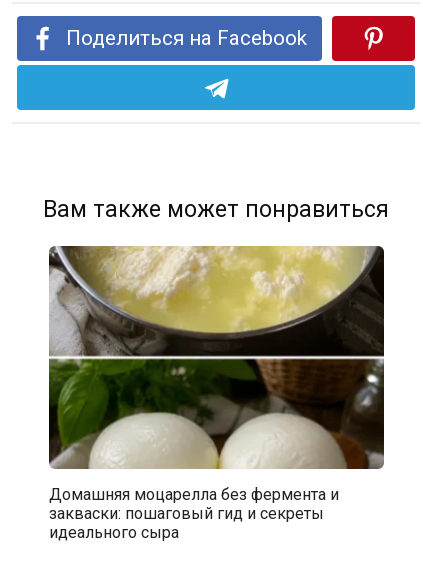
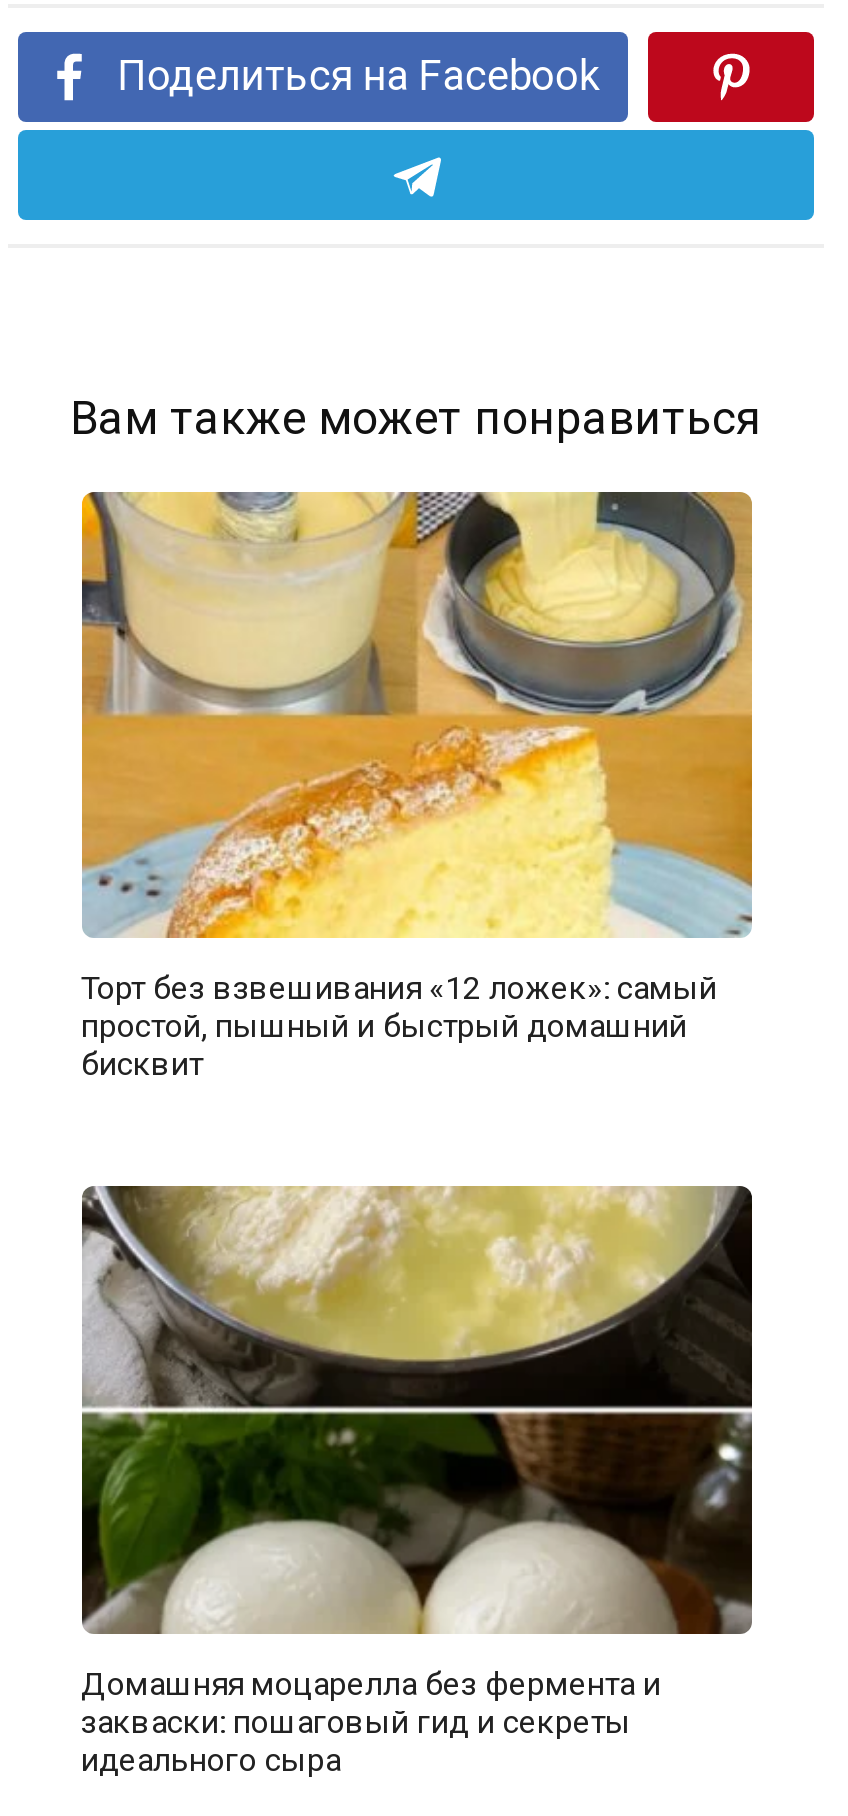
none -> [80,490,754,1084] [image] | Торт без взвешивания «12 ложек»: самый | простой, пышный и быстрый домашний | бисквит

